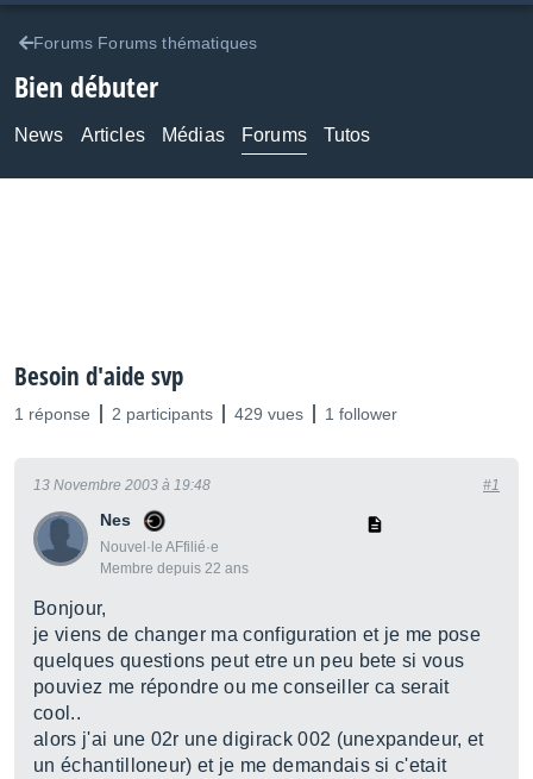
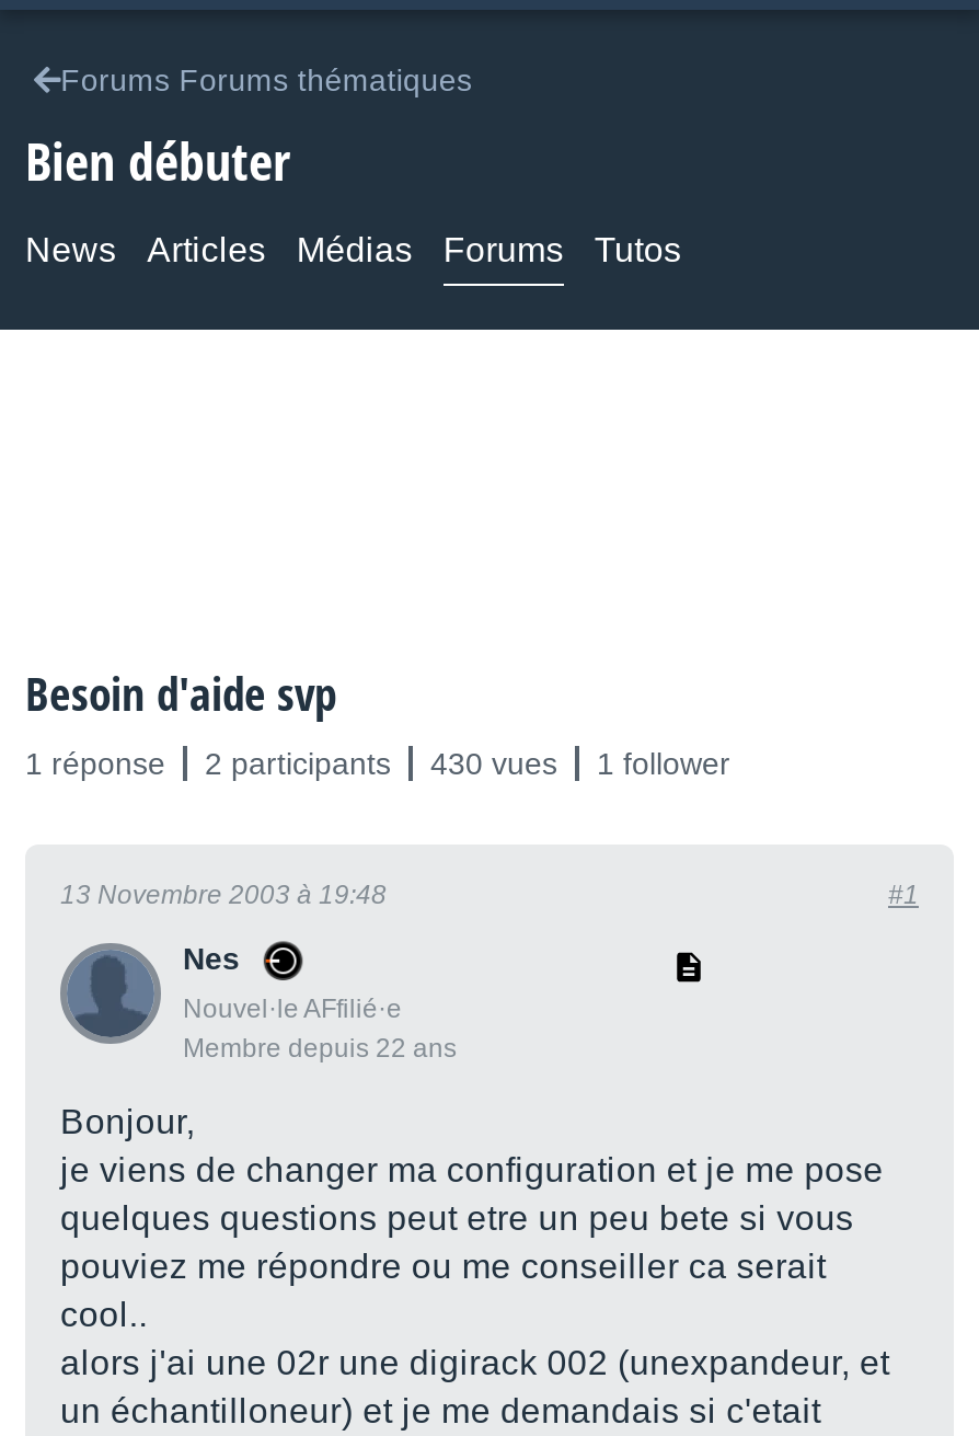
[14,404,397,423] 1 réponse 2 participants 429 vues 1 follower -> [25,746,730,781] 1 réponse 2 participants 430 vues 1 follower

